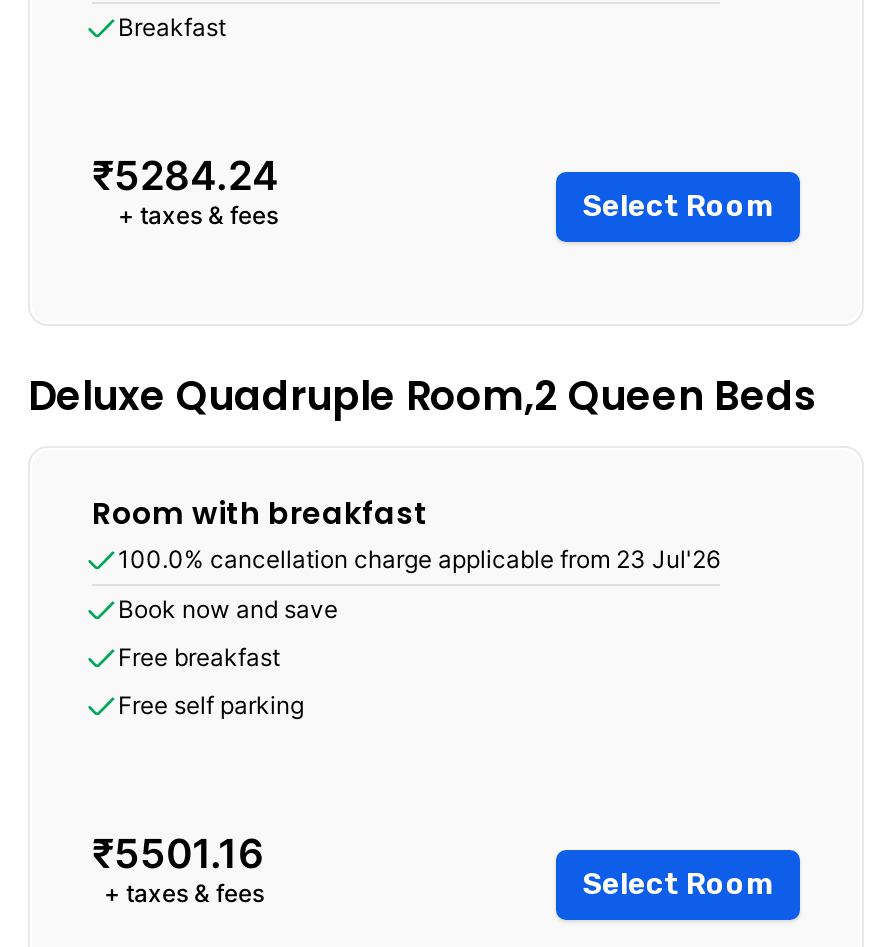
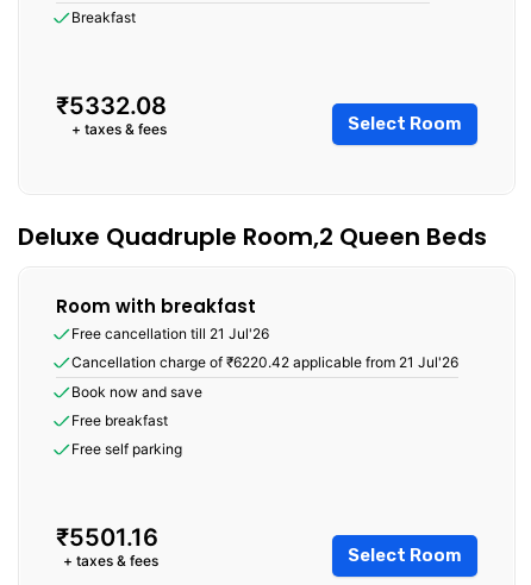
[92,151,278,199] ₹5284.24 -> [56,91,167,120] ₹5332.08
[118,543,720,573] 100.0% cancellation charge applicable from 23 Jul'26 -> [71,324,458,370] Free cancellation till 21 Jul'26 | Cancellation charge of ₹6220.42 applicable from 21 Jul'26

